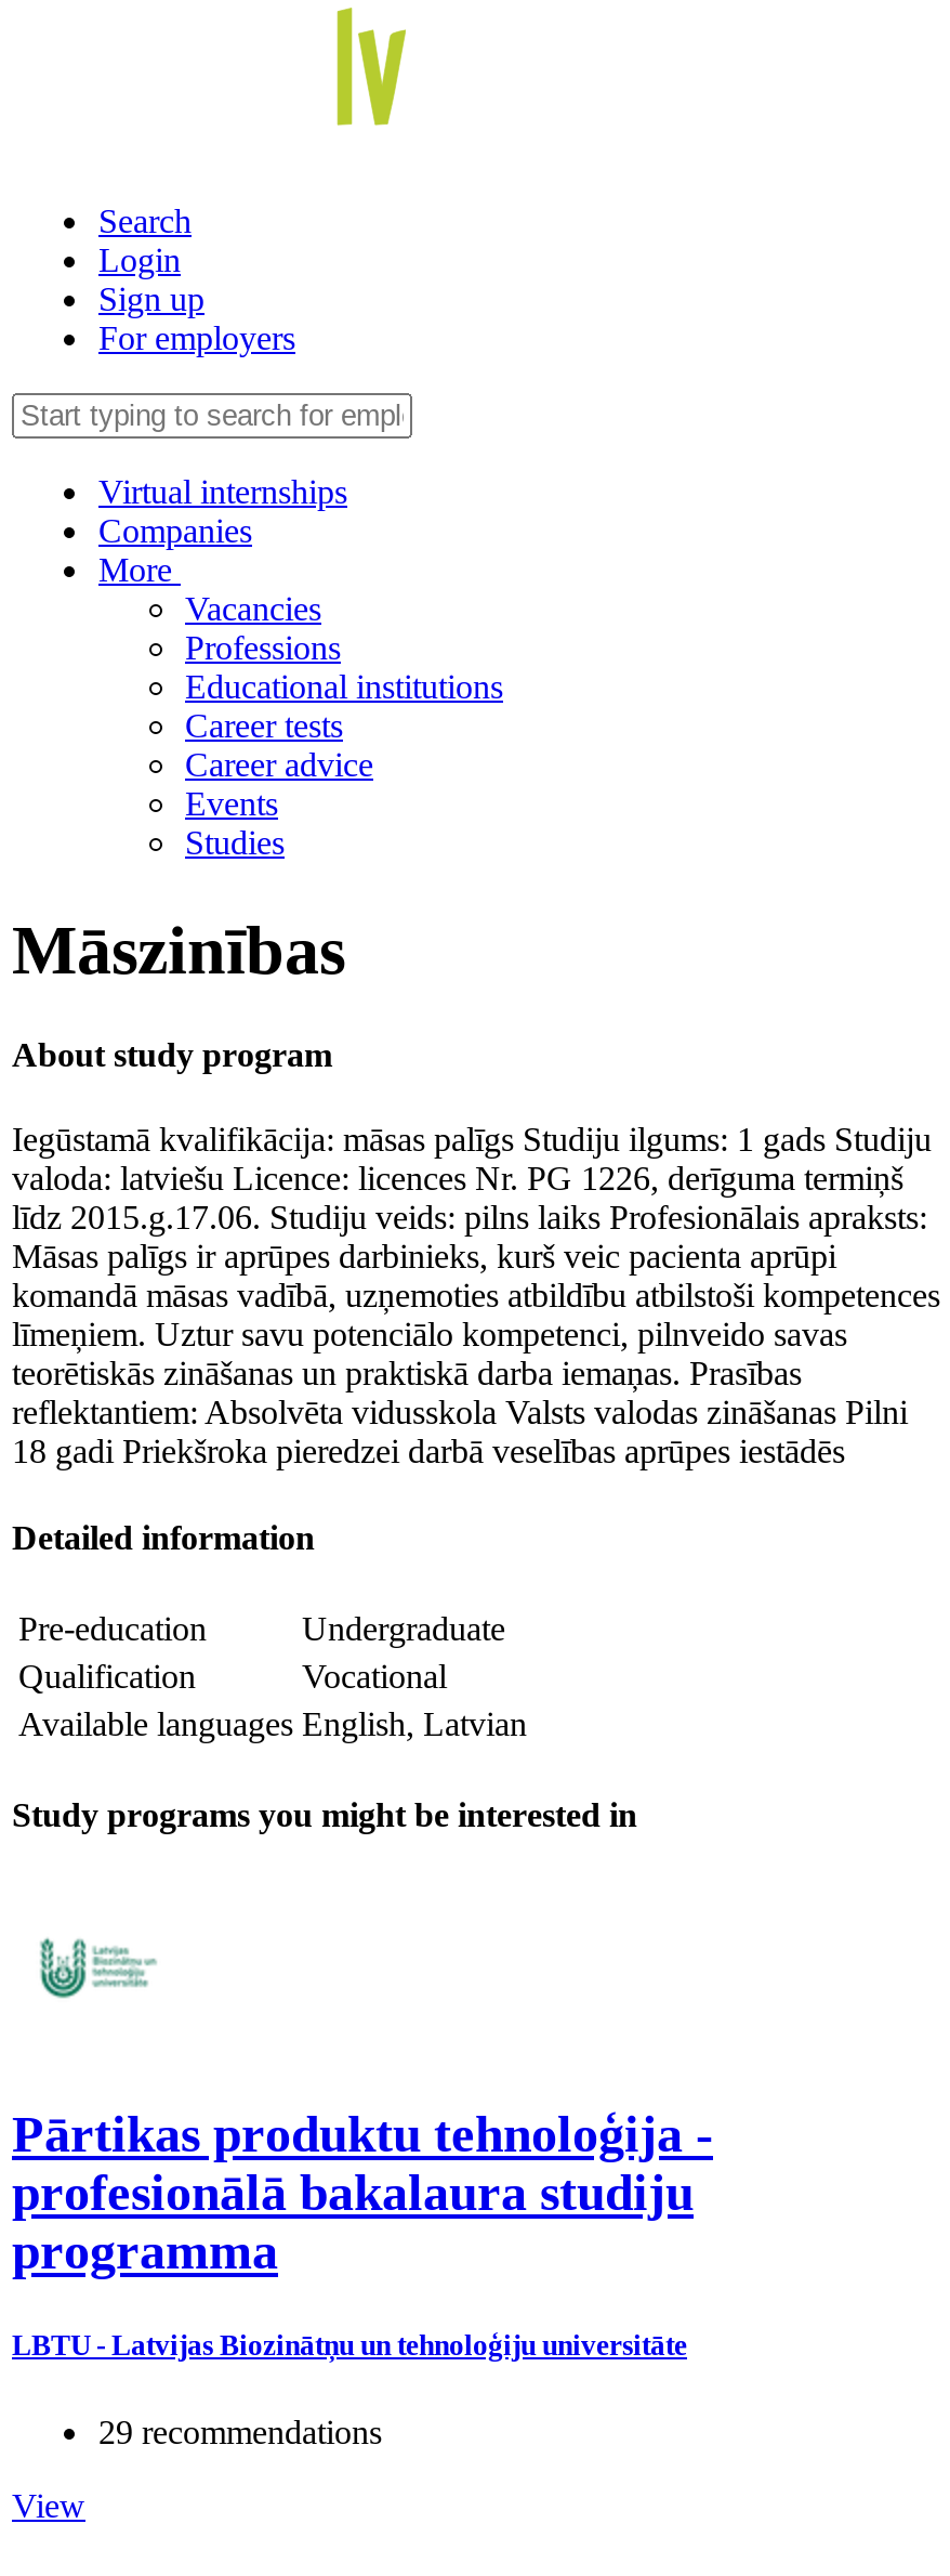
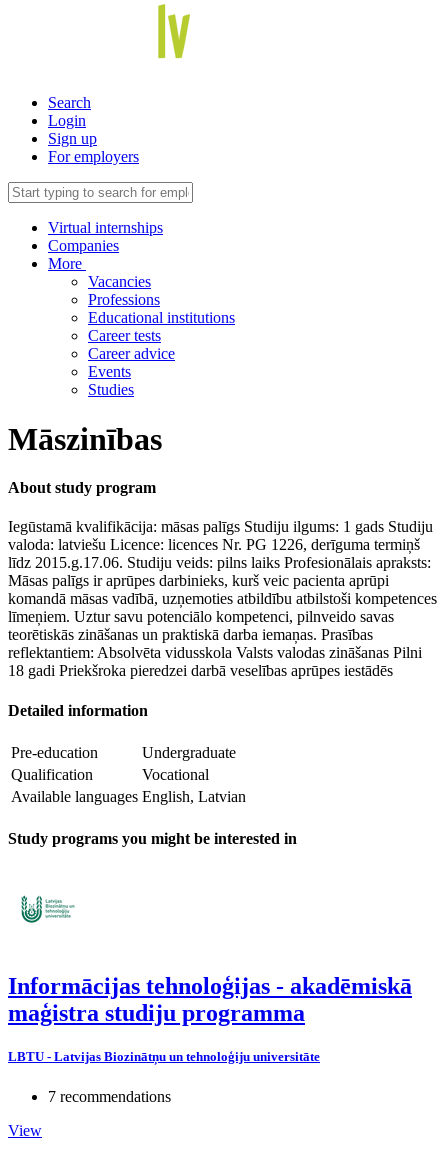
[12,2106,713,2280] Pārtikas produktu tehnoloģija - | profesionālā bakalaura studiju | programma -> [8,973,412,1026] Informācijas tehnoloģijas - akadēmiskā | maģistra studiju programma
[98,2413,382,2450] 29 recommendations -> [48,1088,171,1105] 7 recommendations

